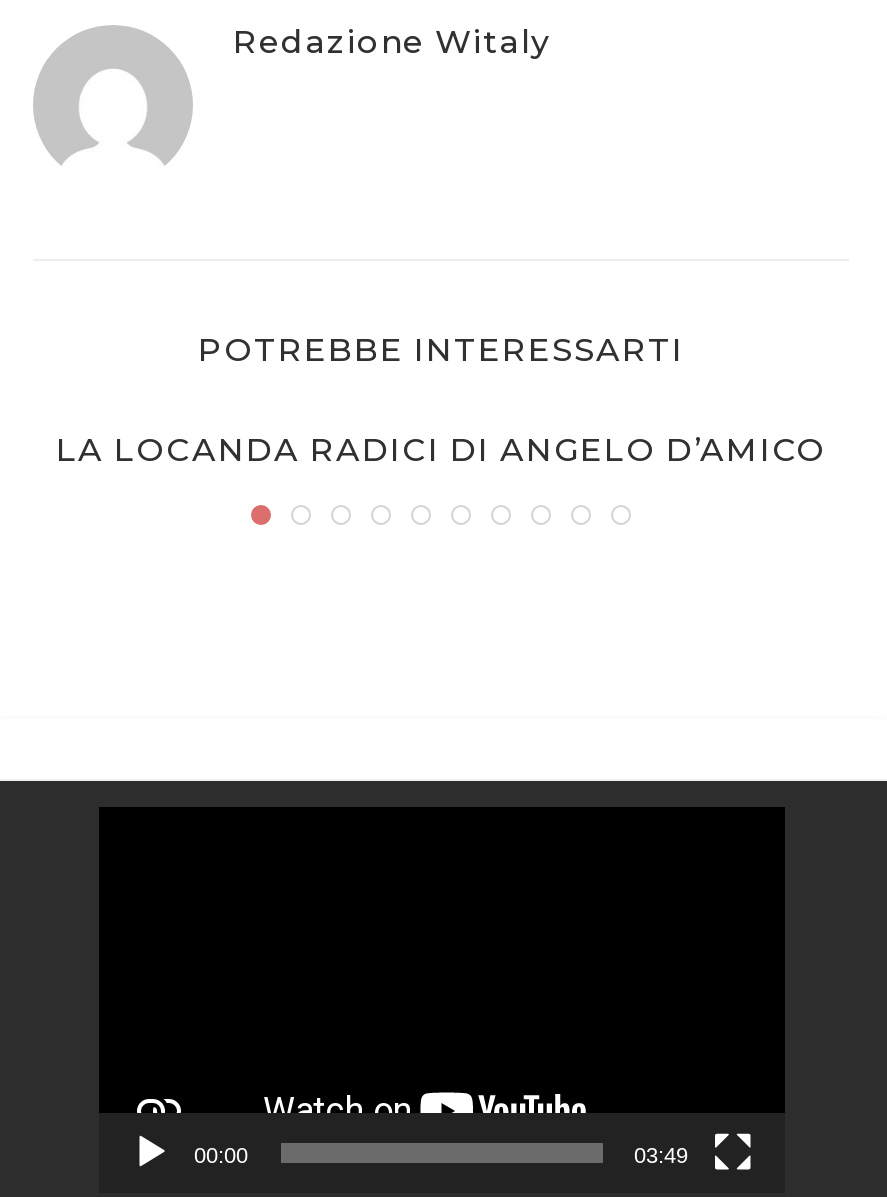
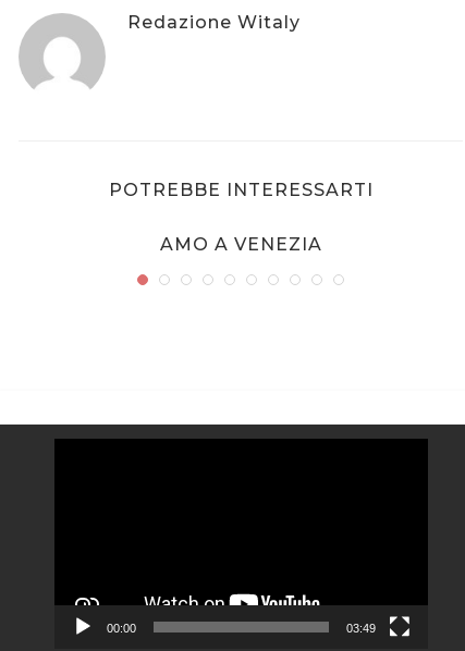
[56,431,826,469] LA LOCANDA RADICI DI ANGELO D’AMICO -> [160,234,322,255] AMO A VENEZIA

